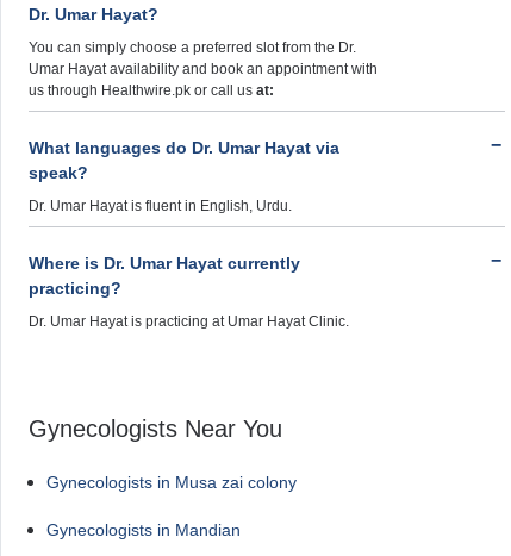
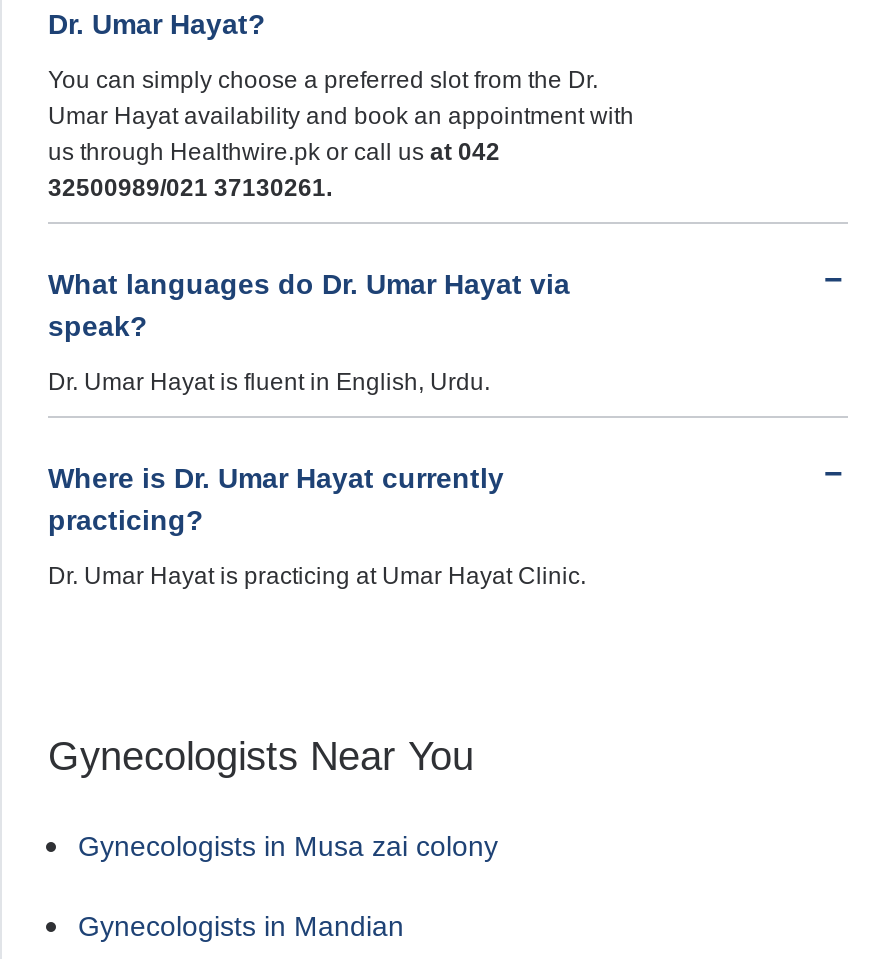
[29,82,274,99] us through Healthwire.pk or call us at: -> [48,138,500,202] us through Healthwire.pk or call us at 042 | 32500989/021 37130261.

